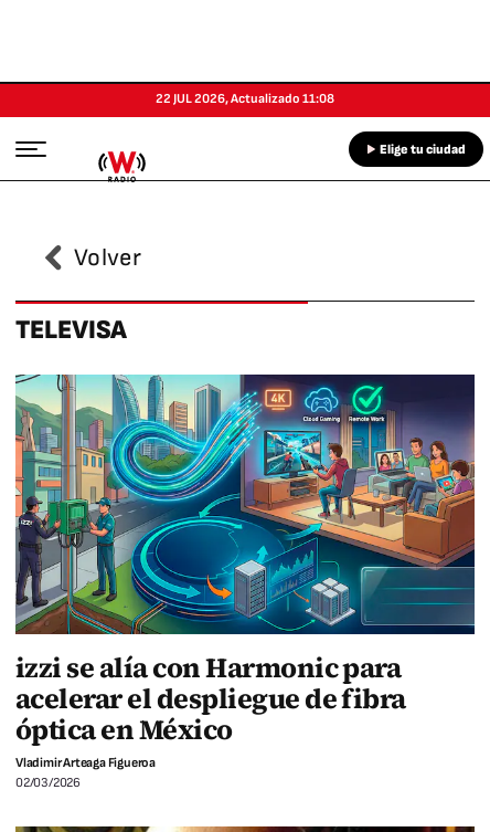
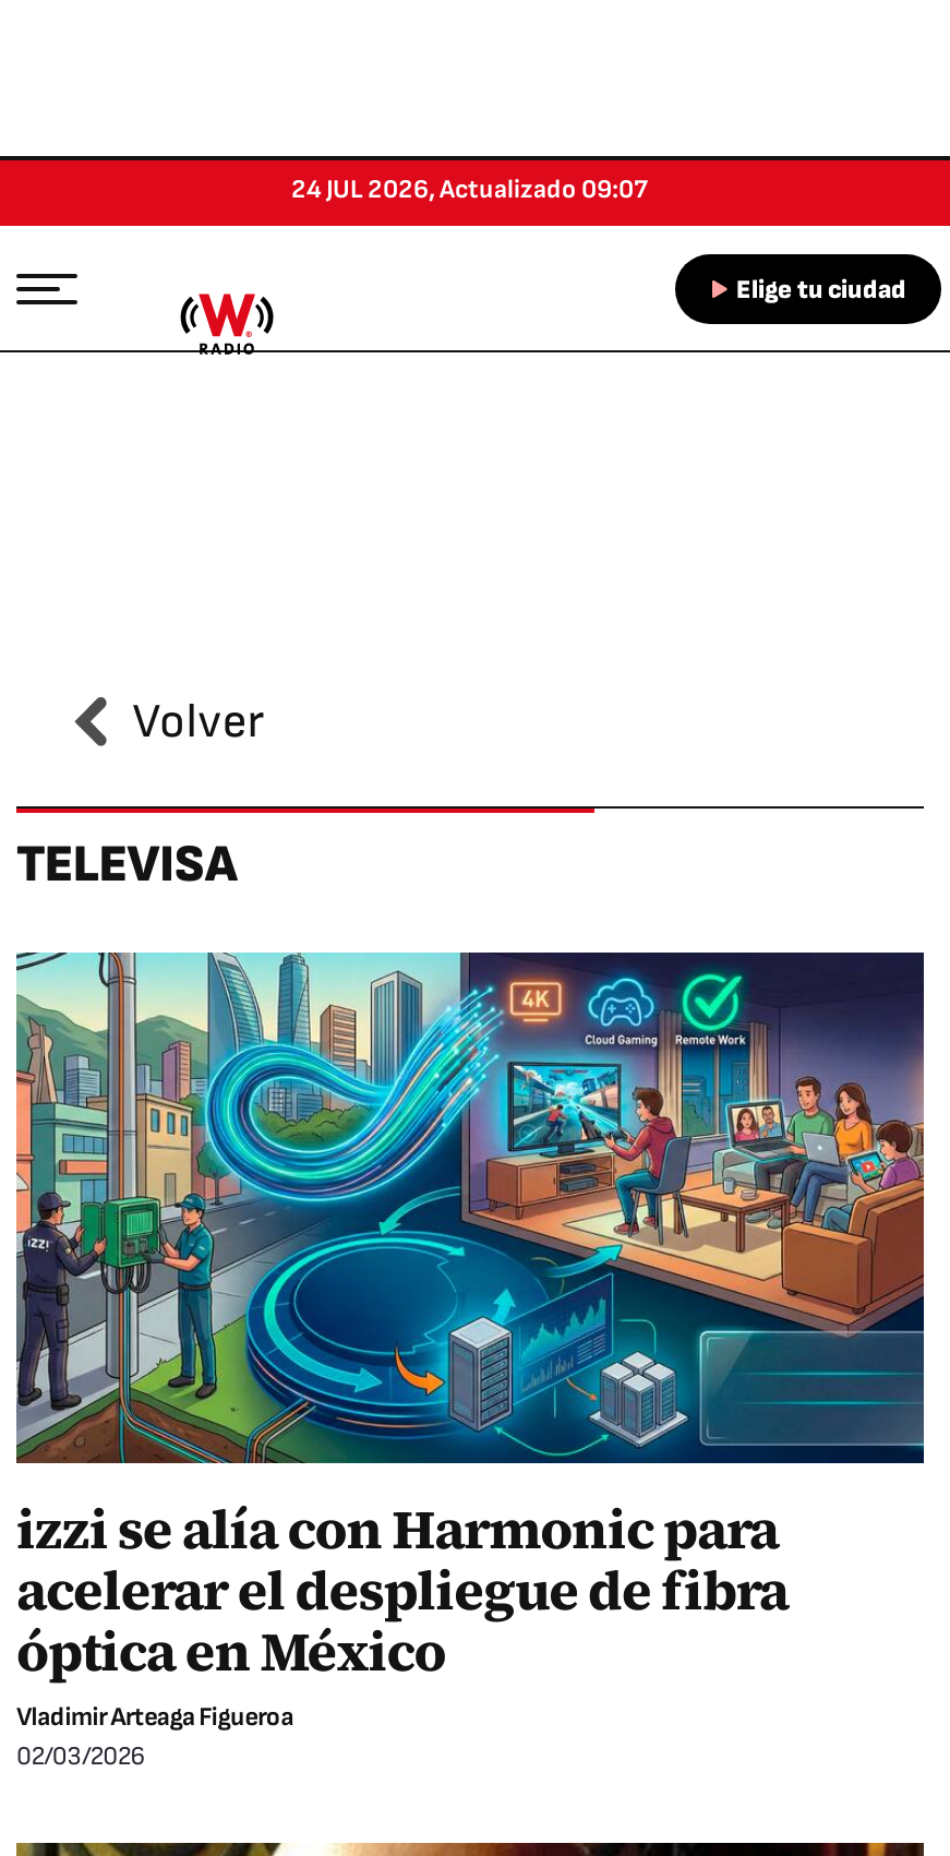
[156,91,334,107] 22 JUL 2026,Actualizado 11:08 -> [291,173,649,206] 24 JUL 2026,Actualizado 09:07

